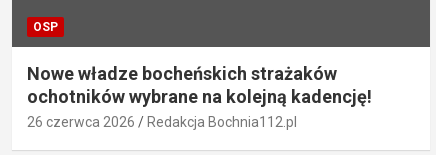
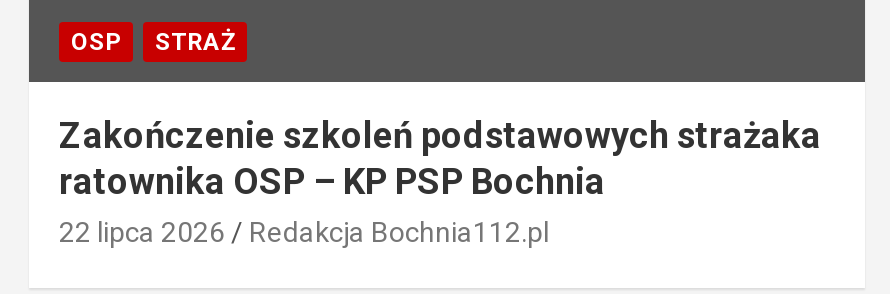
[27,63,372,130] Nowe władze bocheńskich strażaków | ochotników wybrane na kolejną kadencję! | 26 czerwca 2026 -> [59,29,821,249] STRAŻ | Zakończenie szkoleń podstawowych strażaka | ratownika OSP – KP PSP Bochnia | 22 lipca 2026

